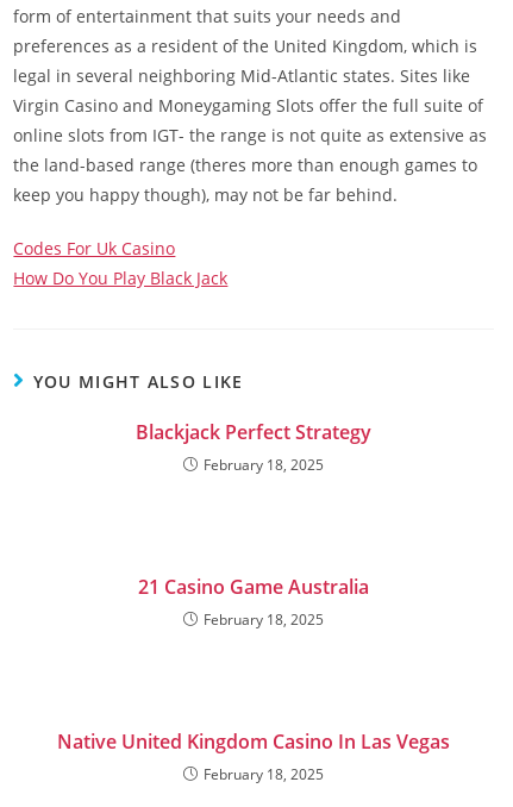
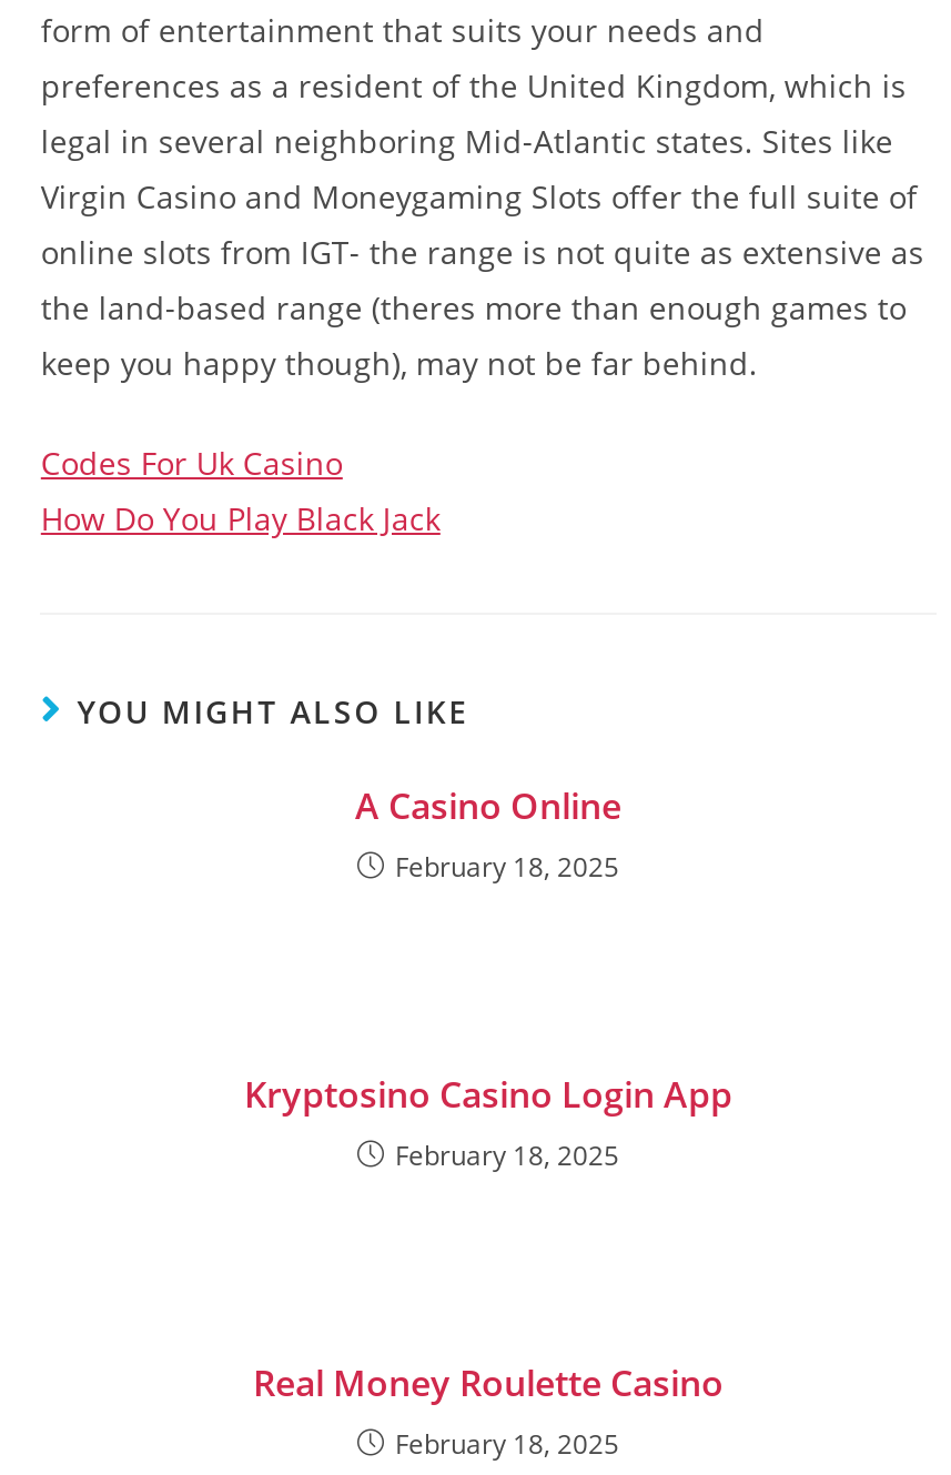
[136,419,371,445] Blackjack Perfect Strategy -> [355,781,621,830] A Casino Online
[138,574,369,600] 21 Casino Game Australia -> [244,1070,732,1119] Kryptosino Casino Login App
[57,728,450,755] Native United Kingdom Casino In Las Vegas -> [253,1358,724,1407] Real Money Roulette Casino

